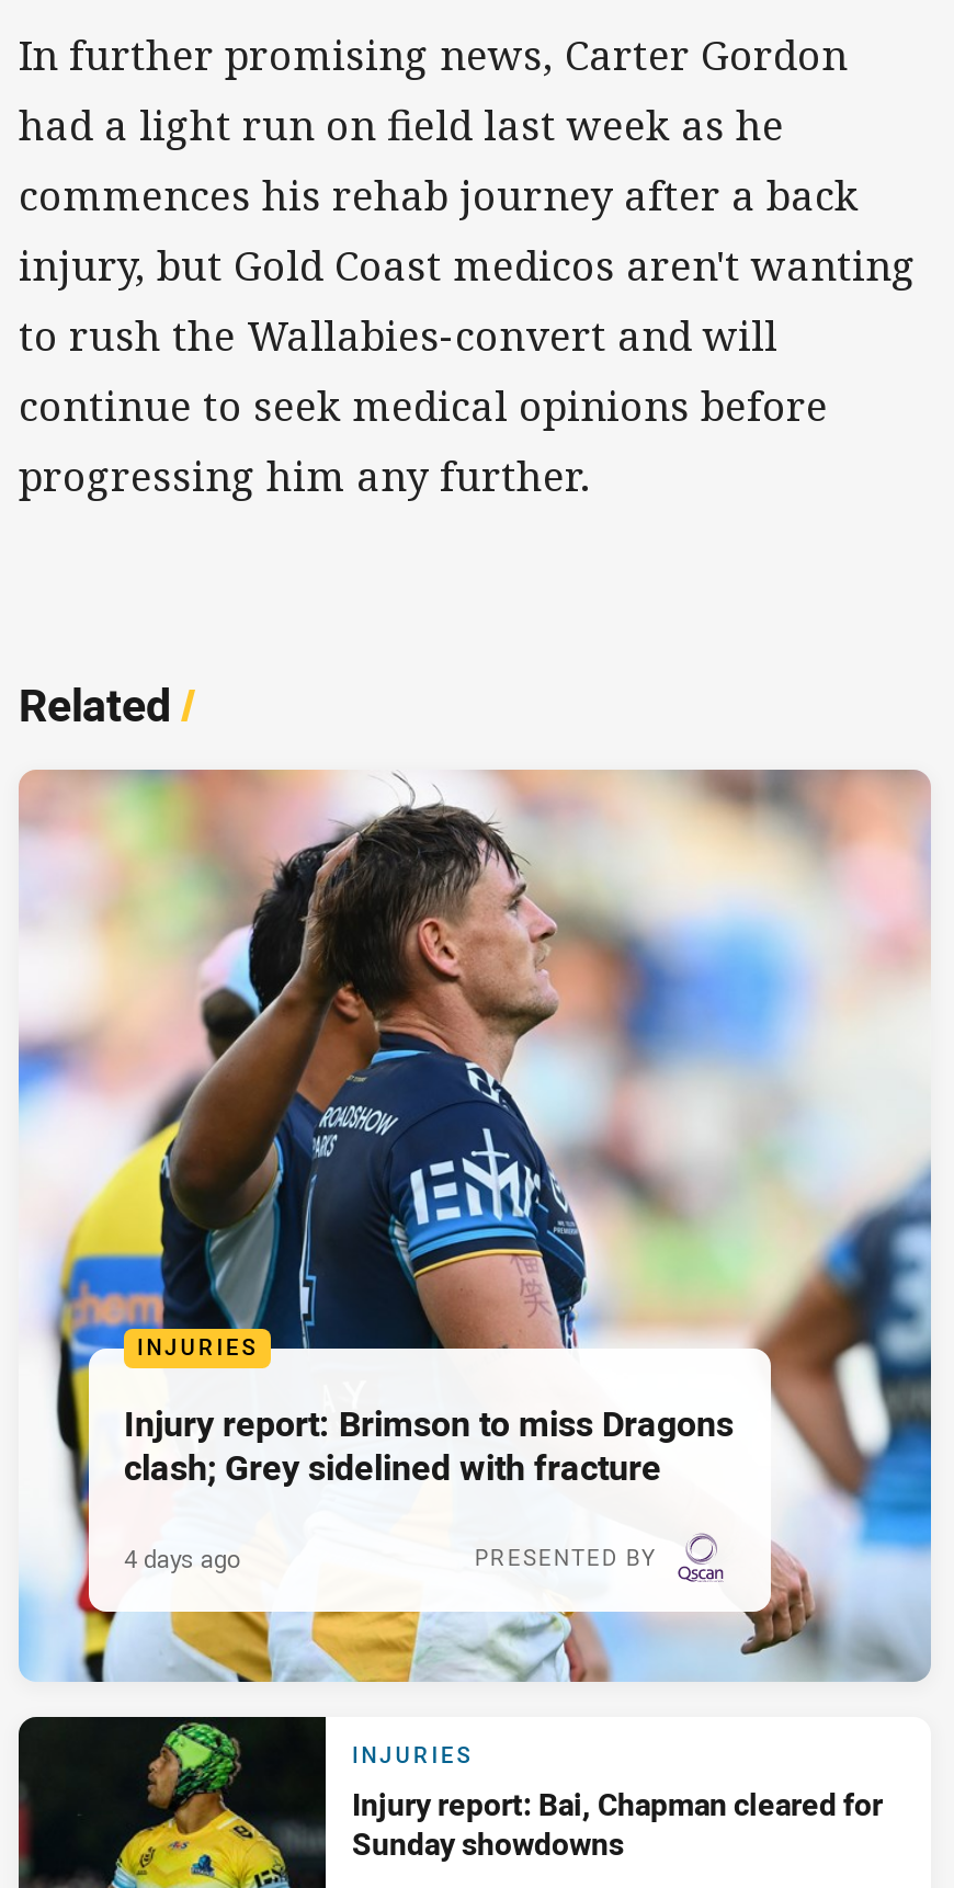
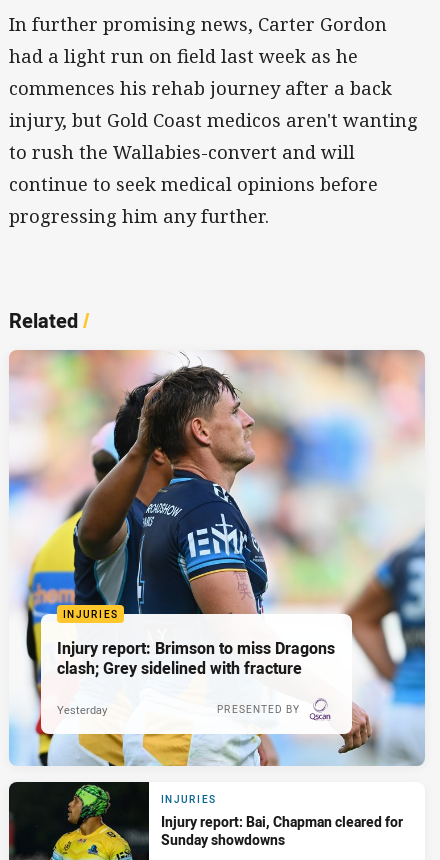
[124,1542,240,1575] 4 days ago -> [57,702,107,717] Yesterday

